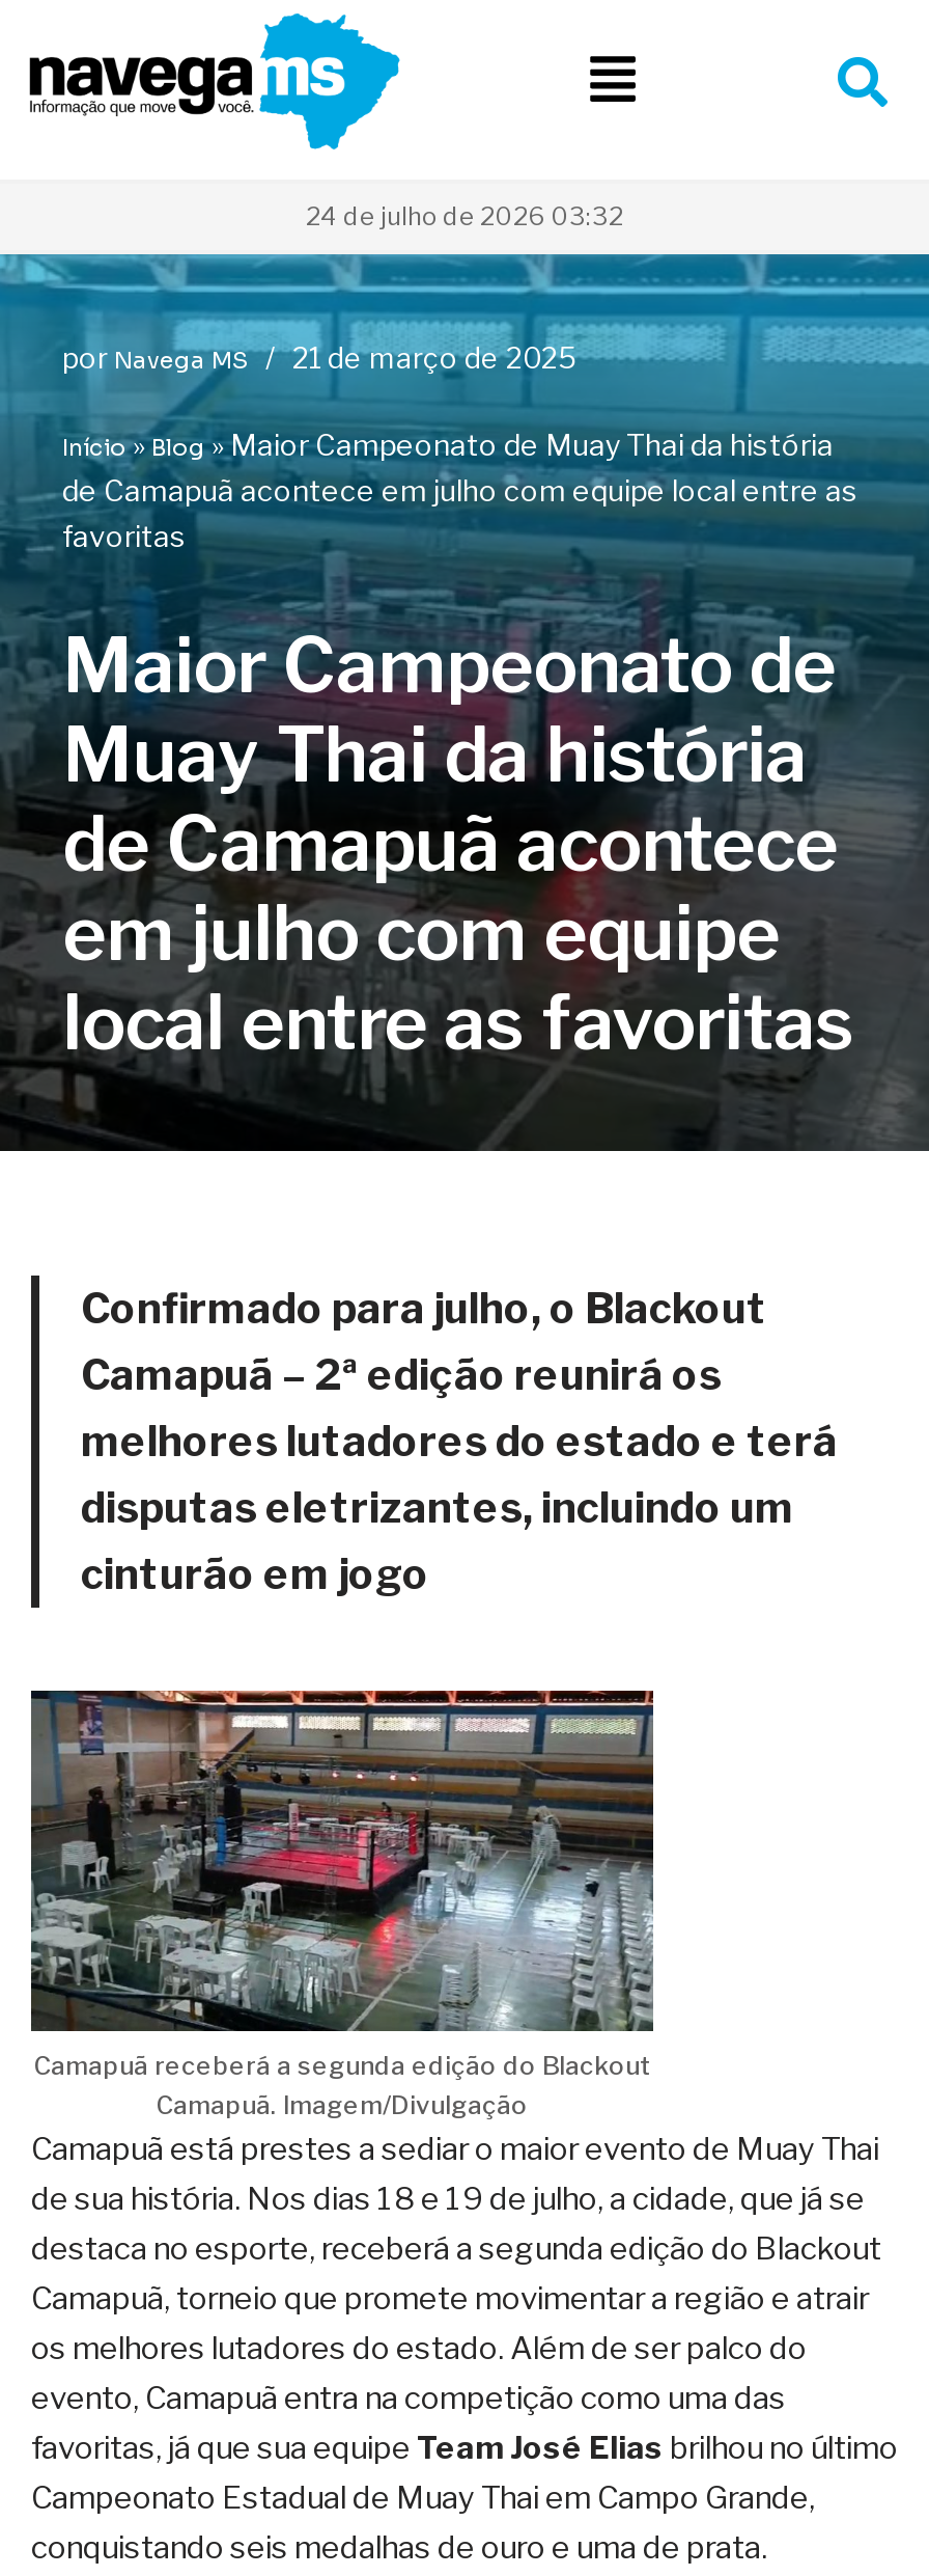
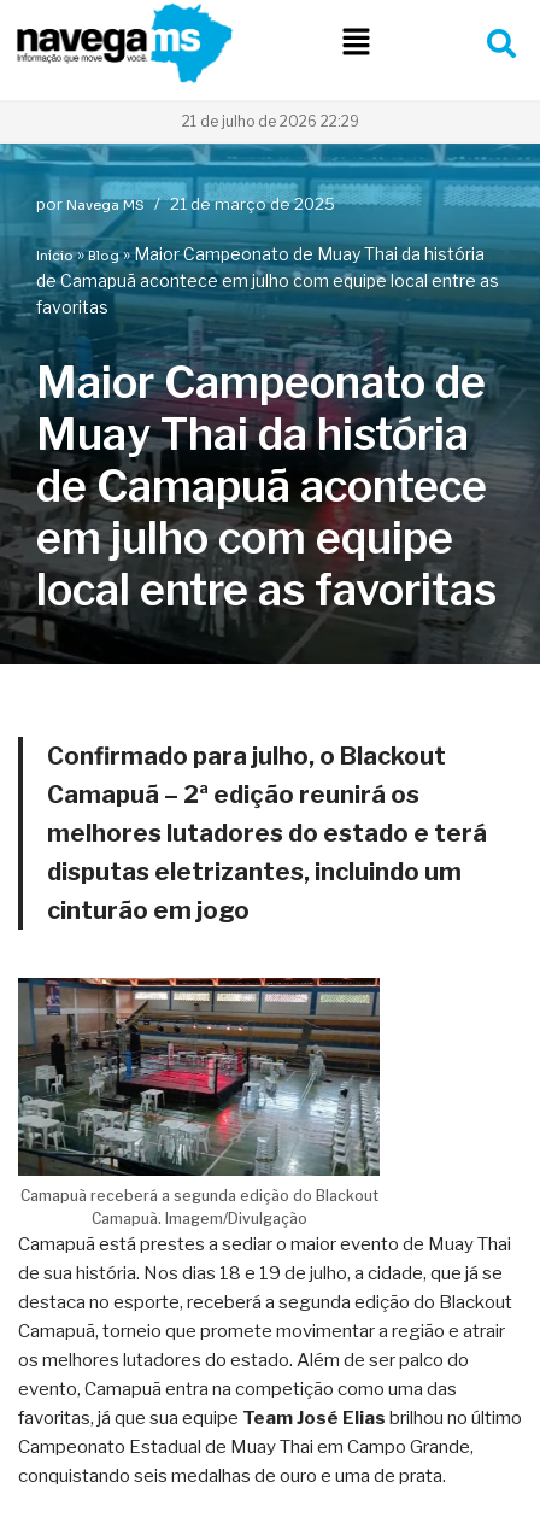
[306,201,623,232] 24 de julho de 2026 03:32 -> [181,113,359,131] 21 de julho de 2026 22:29

